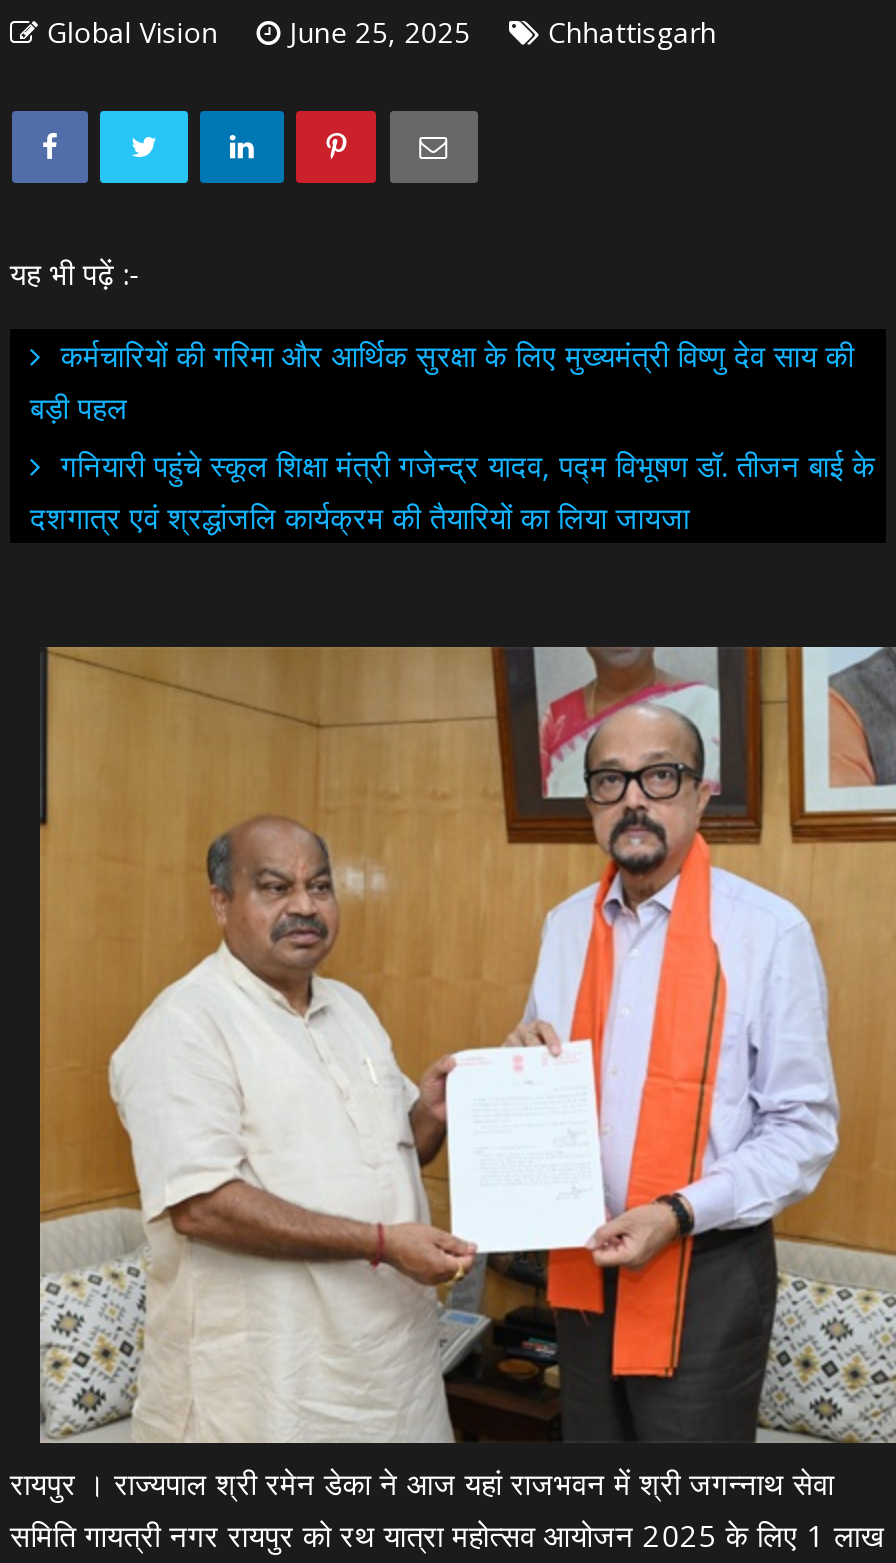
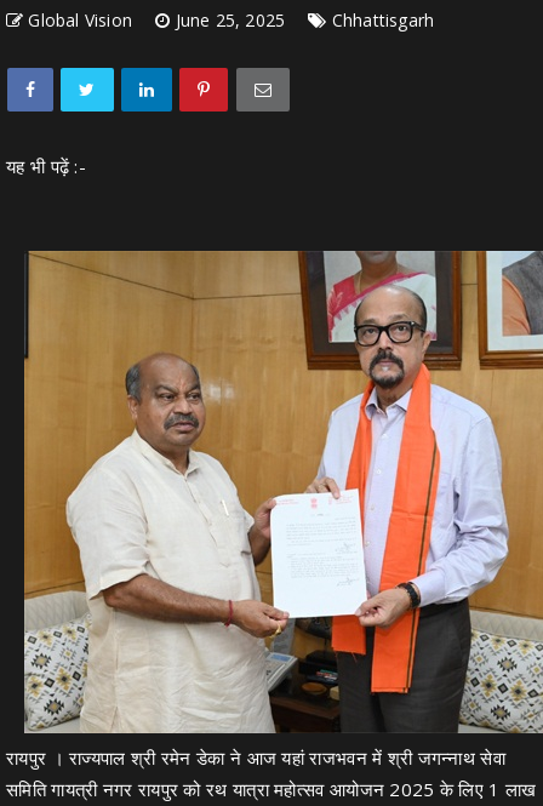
[30,334,875,536] कर्मचारियों की गरिमा और आर्थिक सुरक्षा के लिए मुख्यमंत्री विष्णु देव साय की | बड़ी पहल | गनियारी पहुंचे स्कूल शिक्षा मंत्री गजेन्द्र यादव, पद्म विभूषण डॉ. तीजन बाई के | दशगात्र एवं श्रद्धांजलि कार्यक्रम की तैयारियों का लिया जायजा -> none

